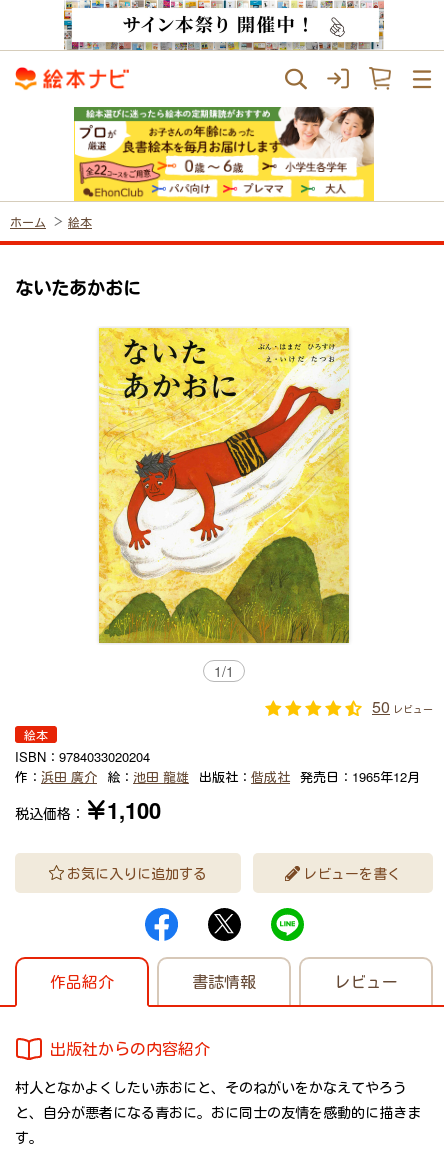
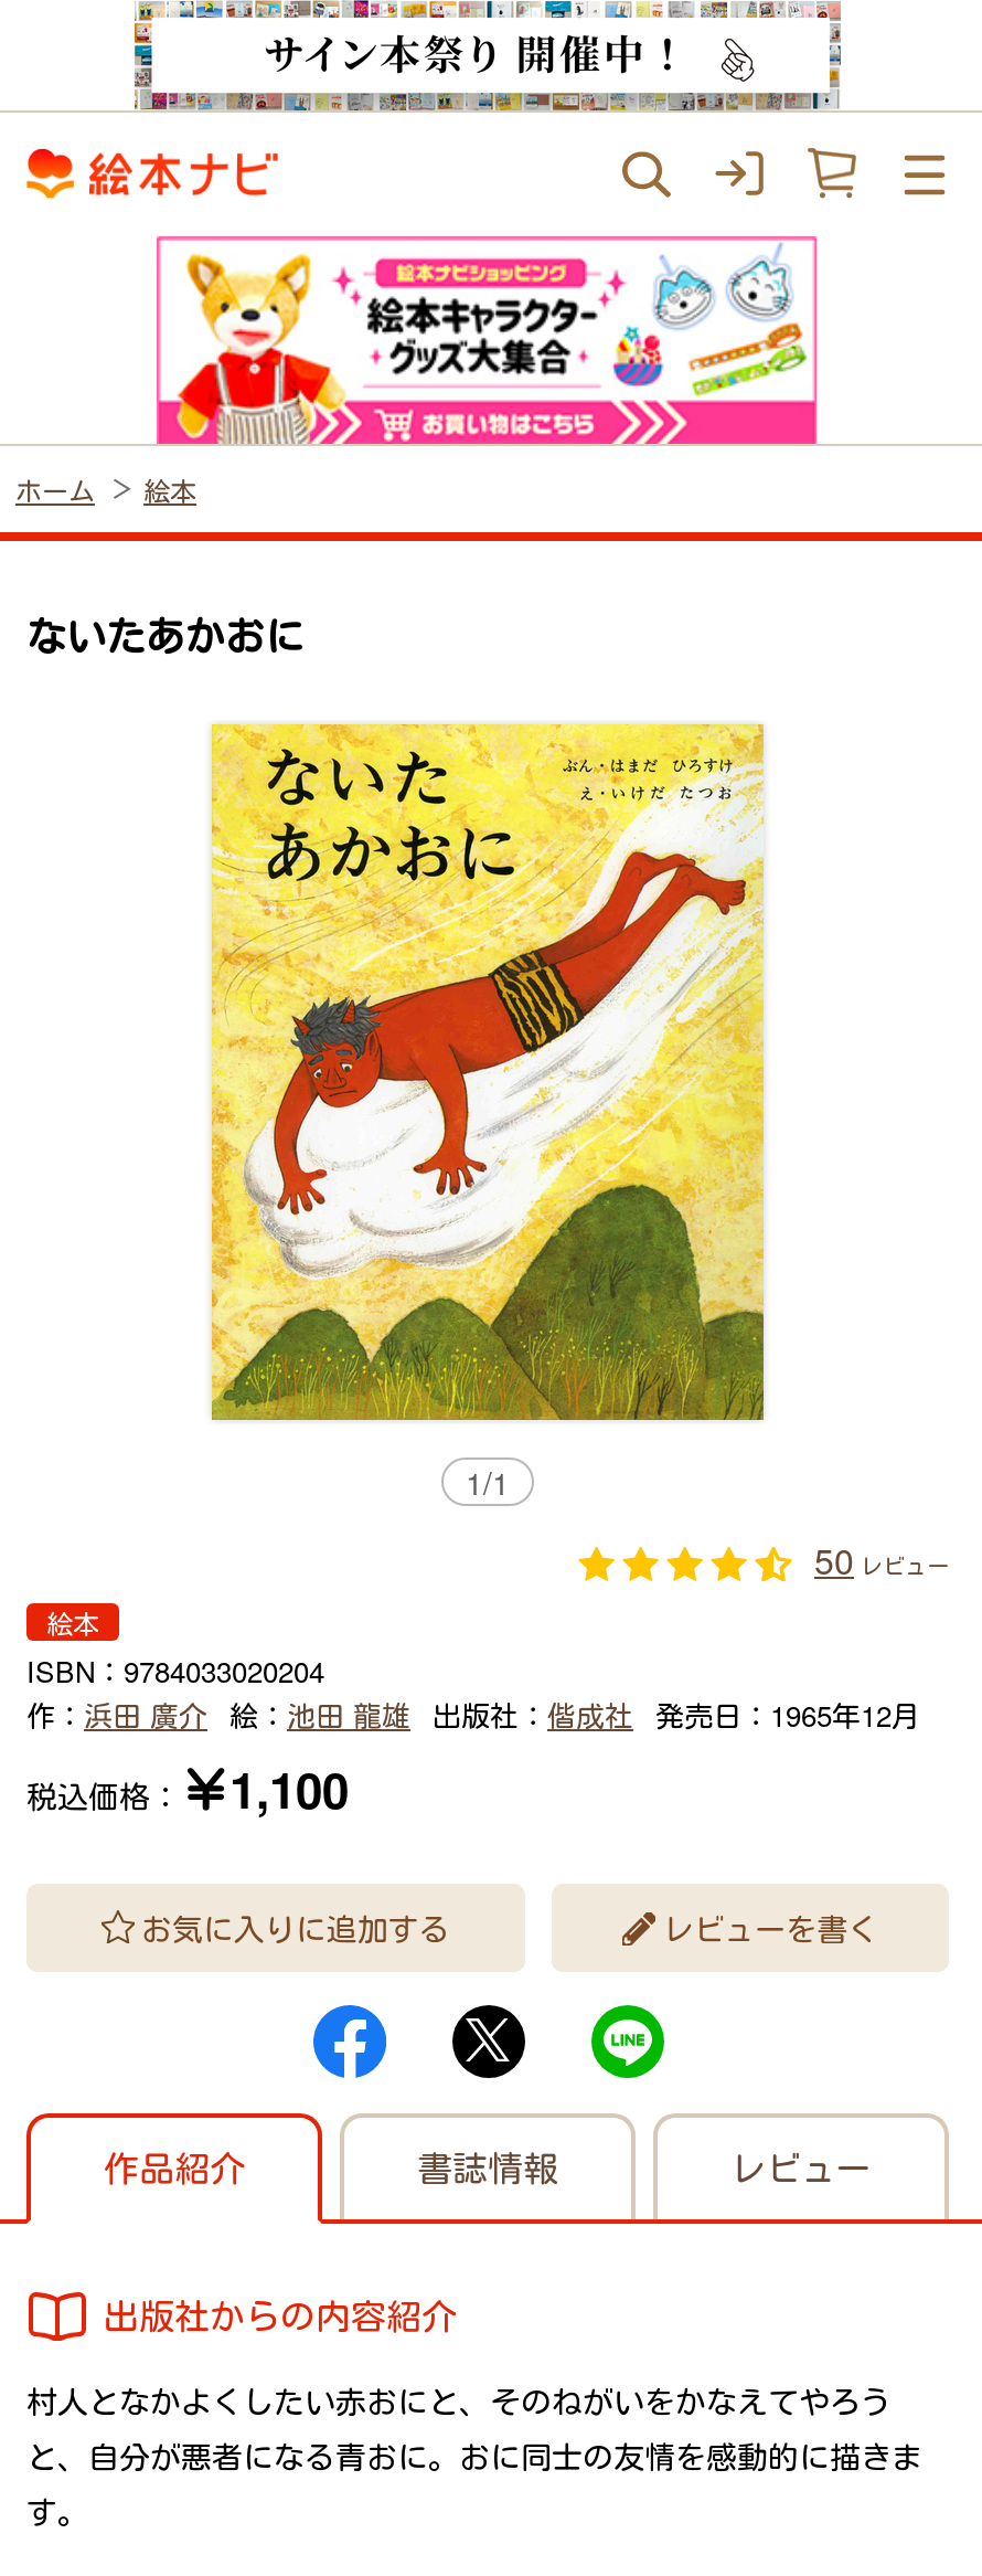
[73,106,375,202] [image] -> [154,234,819,446] [image]

